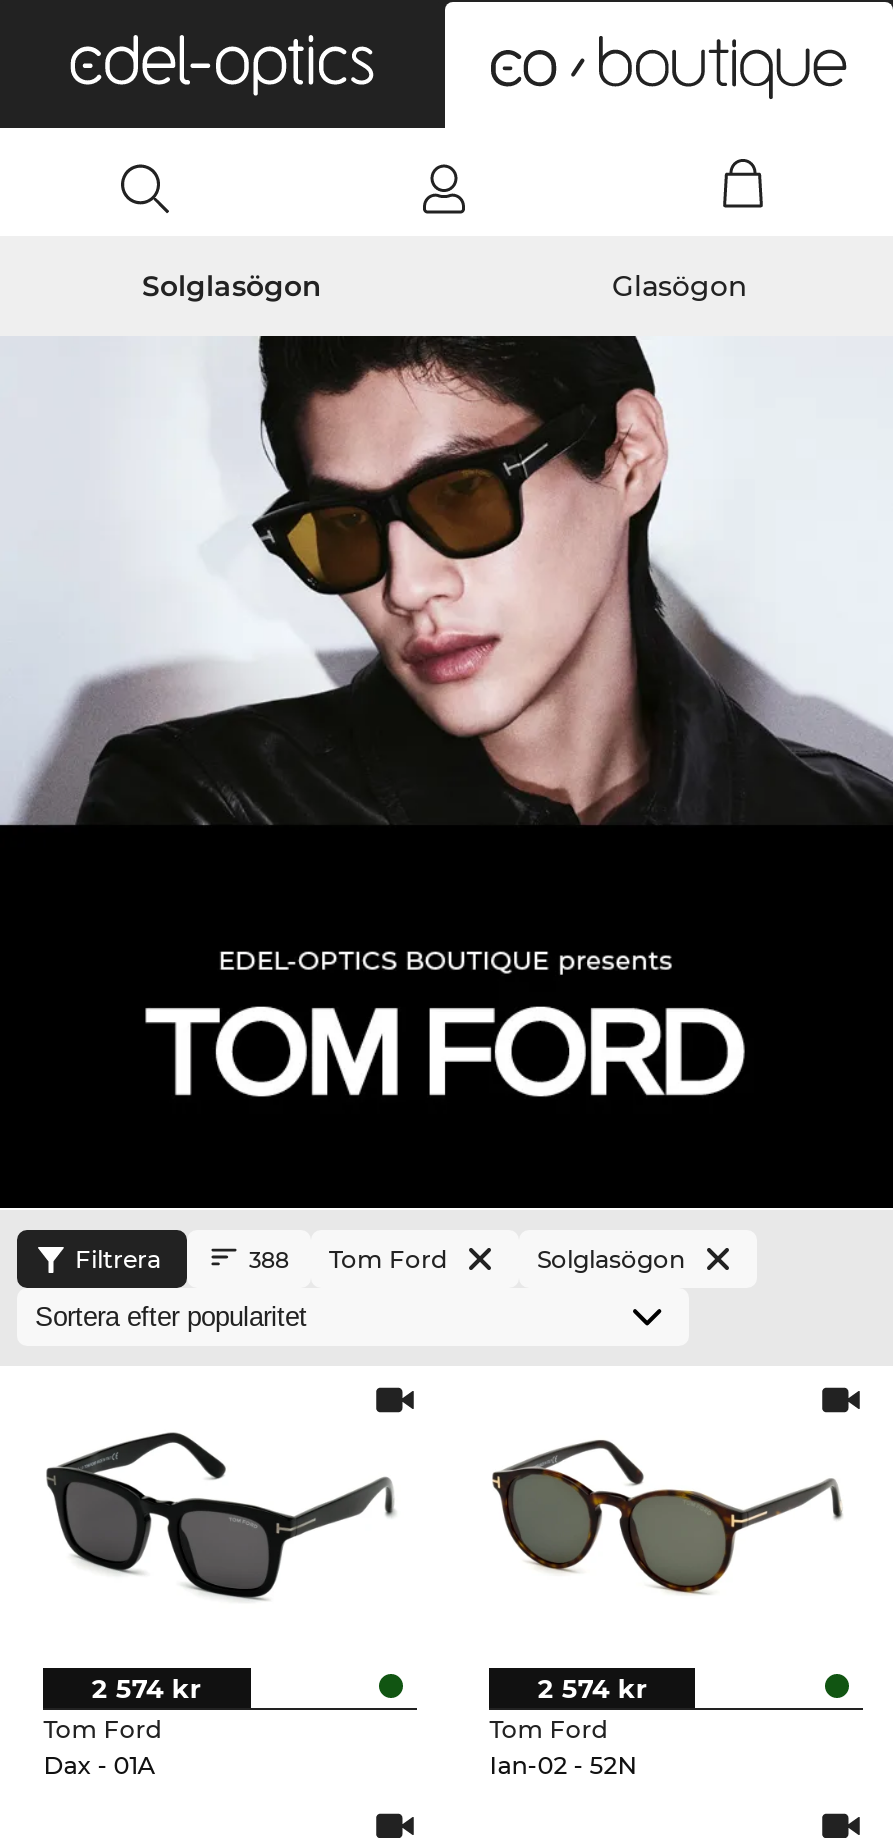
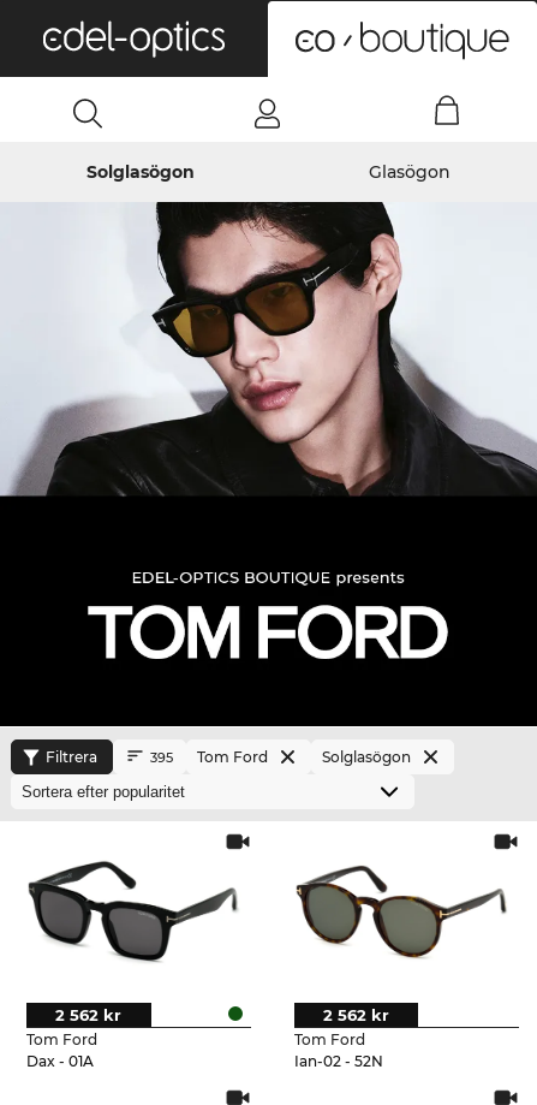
[249,1244,447,1274] 388 Tom Ford -> [150,748,268,766] 395 Tom Ford
[92,1673,202,1705] 2 574 kr -> [56,1006,122,1025] 2 562 kr
[538,1673,648,1705] 2 574 kr -> [324,1006,390,1025] 2 562 kr

